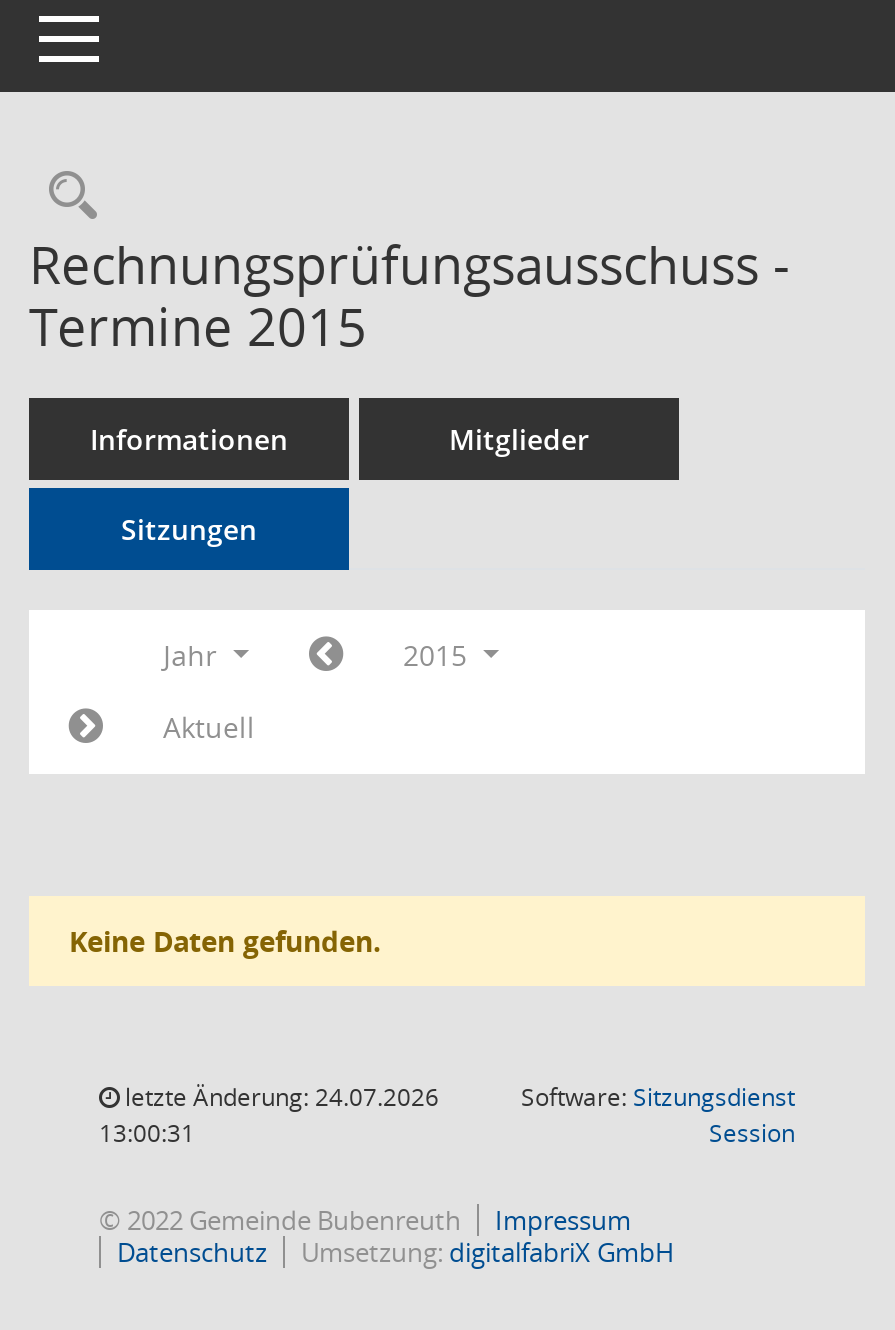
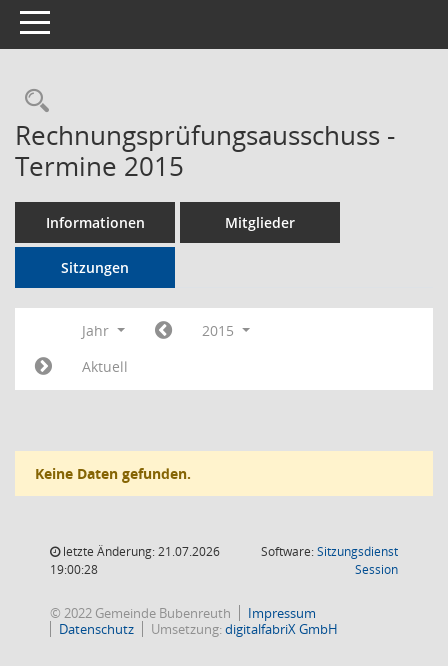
[119,1080,439,1114] letzte Änderung: 24.07.2026 -> [60,543,220,560] letzte Änderung: 21.07.2026
[99,1116,195,1150] 13:00:31 -> [50,561,98,578] 19:00:28

